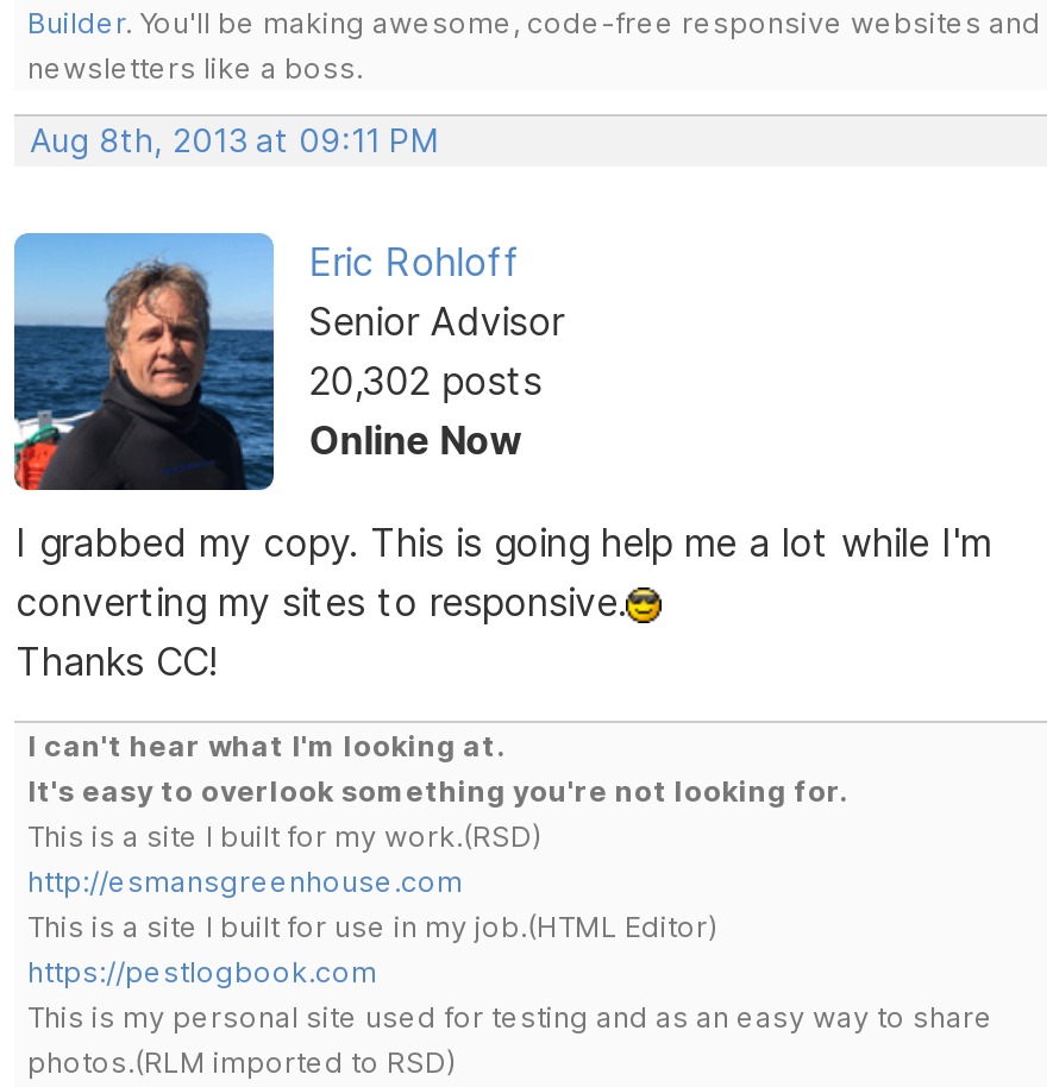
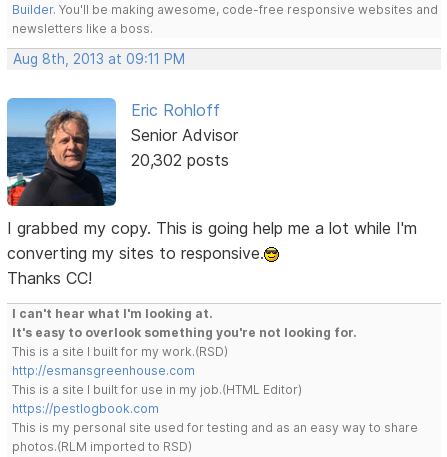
[309,416,523,464] Online Now -> none

